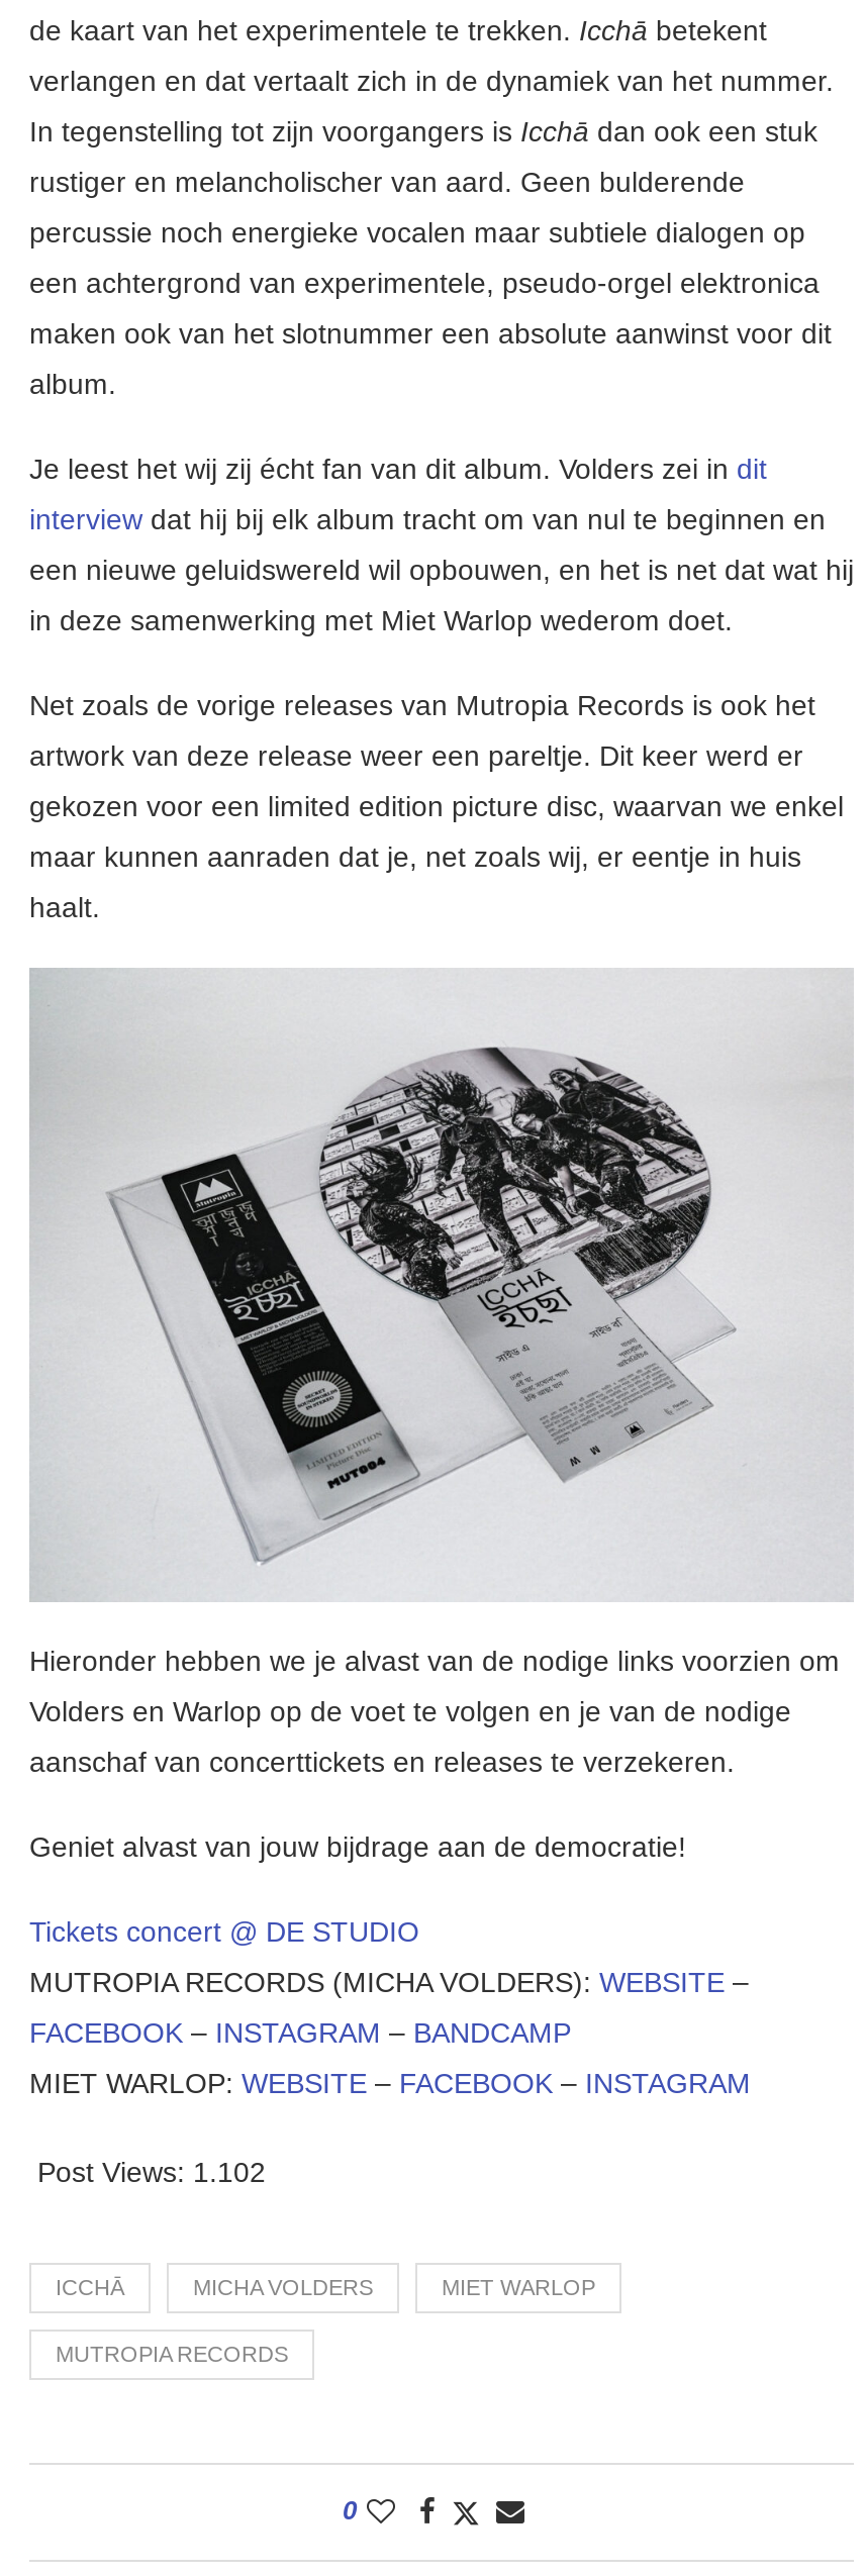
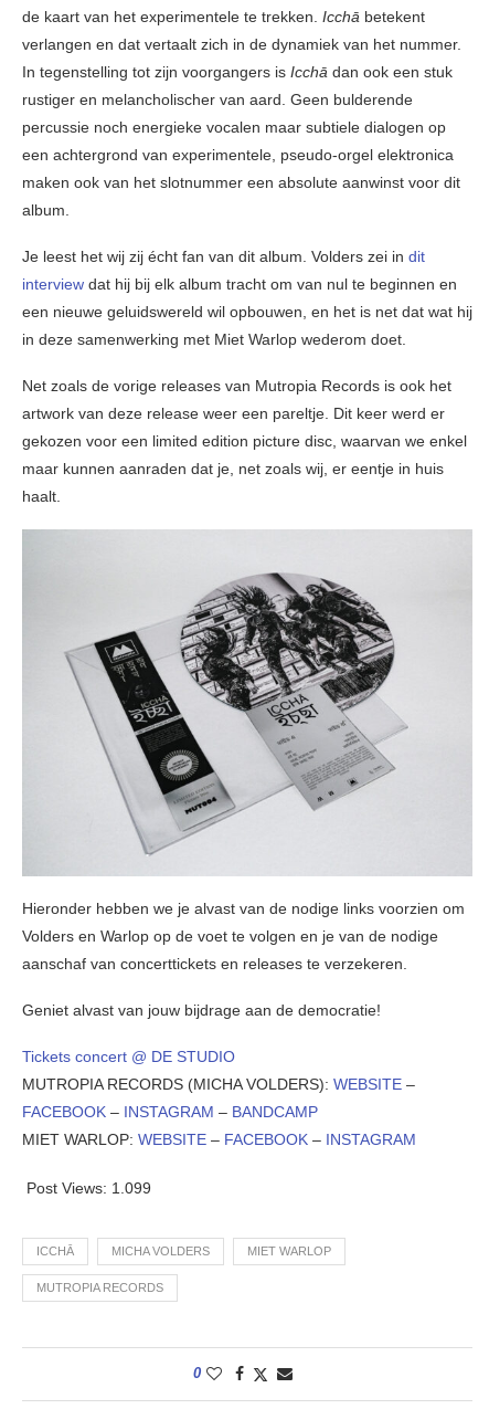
[37,2156,266,2189] Post Views: 1.102 -> [26,1179,151,1197] Post Views: 1.099

